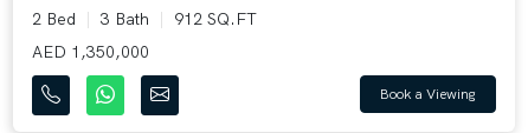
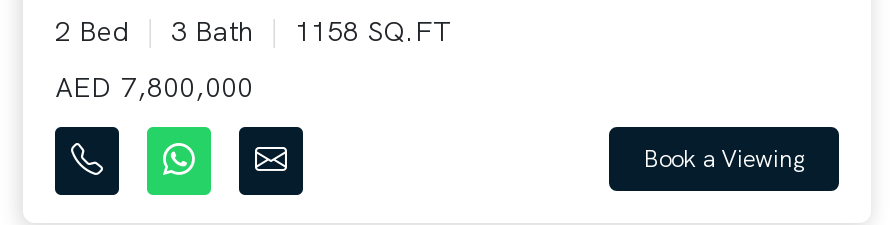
[32,8,257,30] 2 Bed 3 Bath 912 SQ.FT -> [55,13,451,49] 2 Bed 3 Bath 1158 SQ.FT
[32,41,149,63] AED 1,350,000 -> [55,69,253,105] AED 7,800,000

